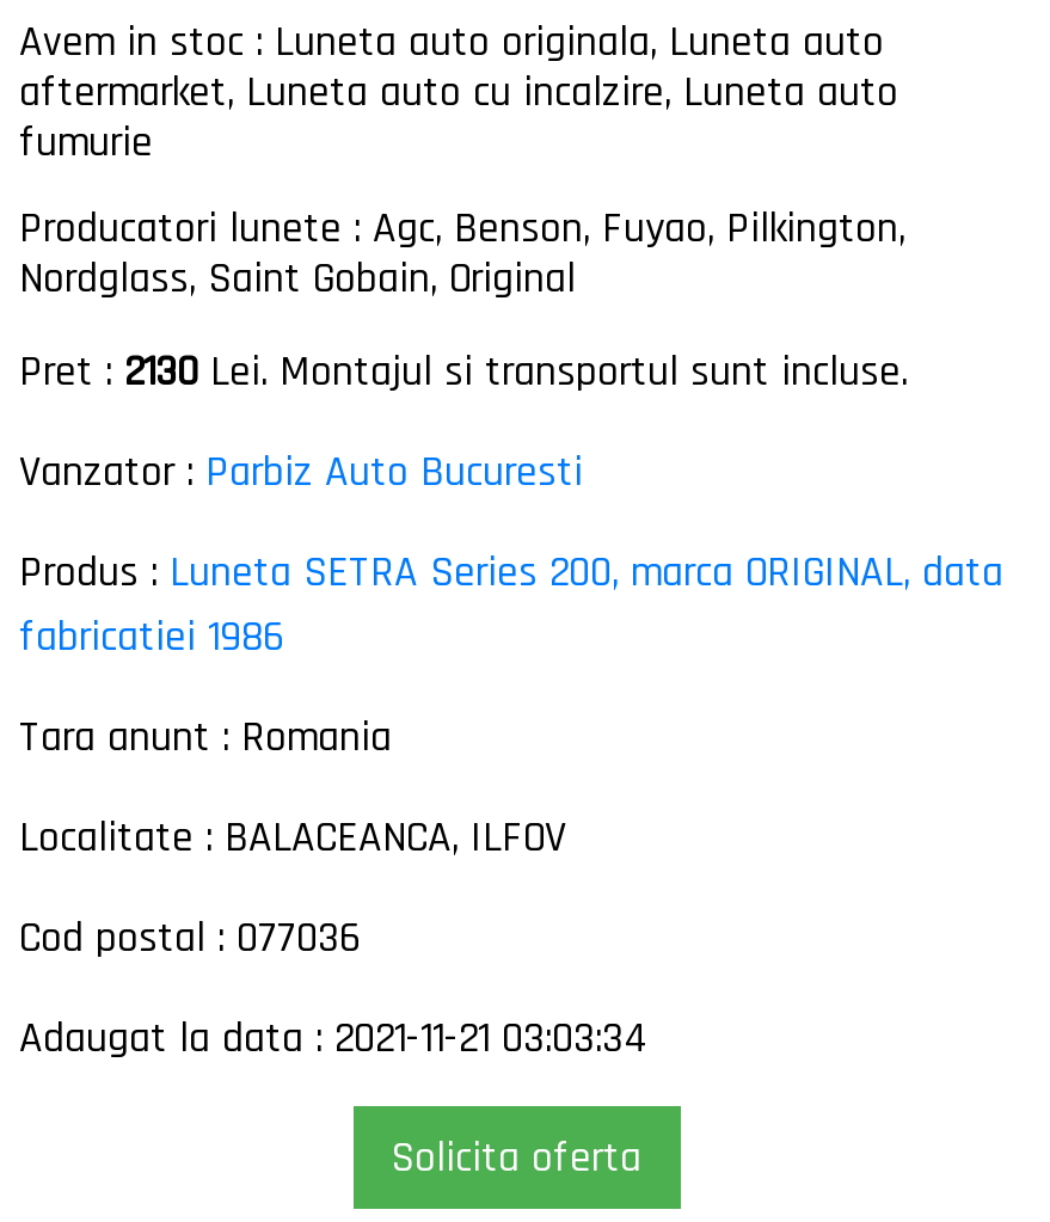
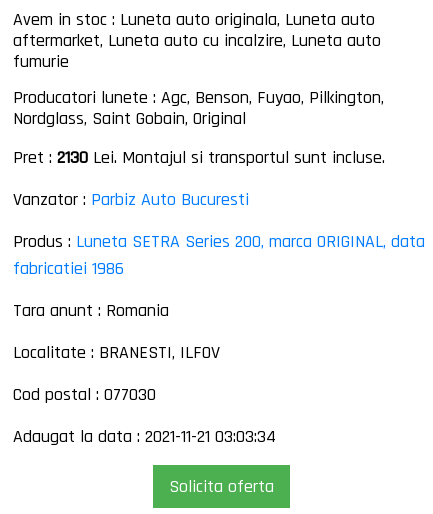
[19,810,566,865] Localitate : BALACEANCA, ILFOV -> [13,341,220,364] Localitate : BRANESTI, ILFOV
[19,910,361,965] Cod postal : 077036 -> [13,383,156,406] Cod postal : 077030

